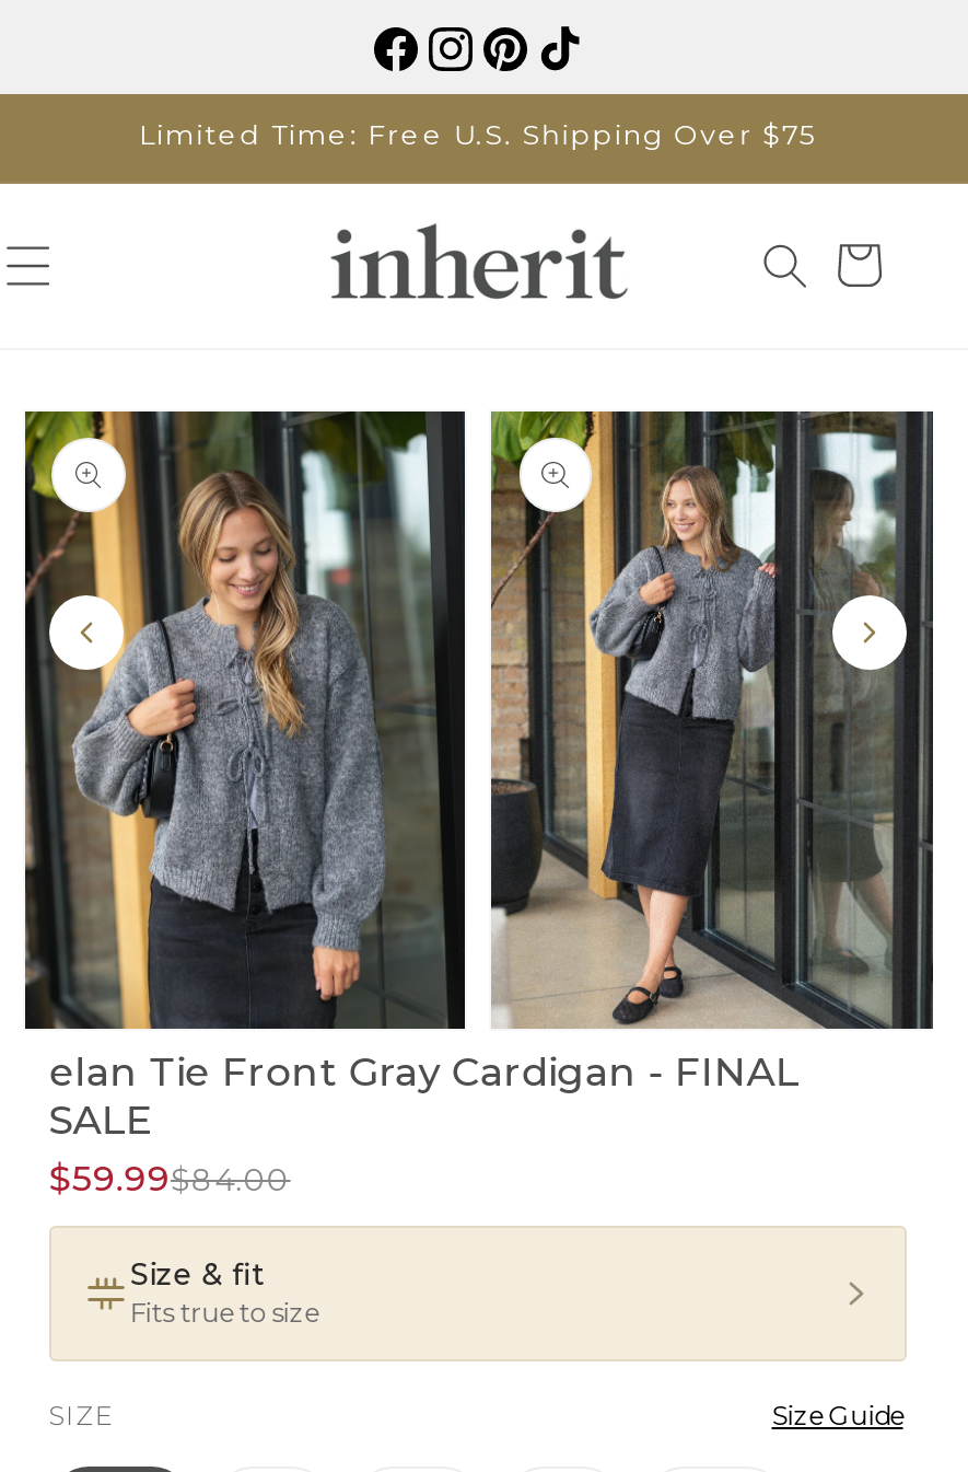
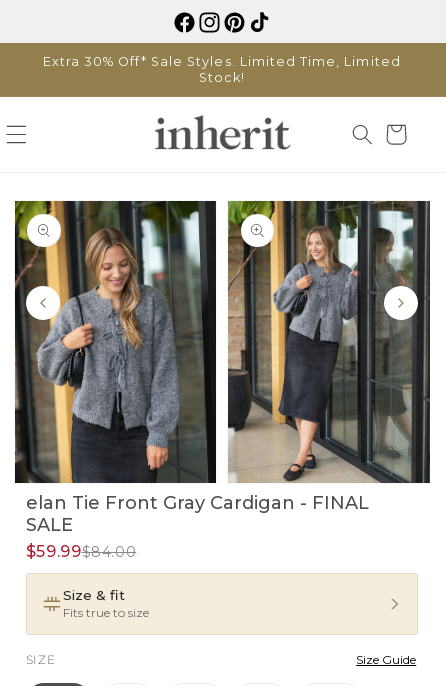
[139,117,817,150] Limited Time: Free U.S. Shipping Over $75 -> [43,53,401,84] Extra 30% Off* Sale Styles. Limited Time, Limited | Stock!

